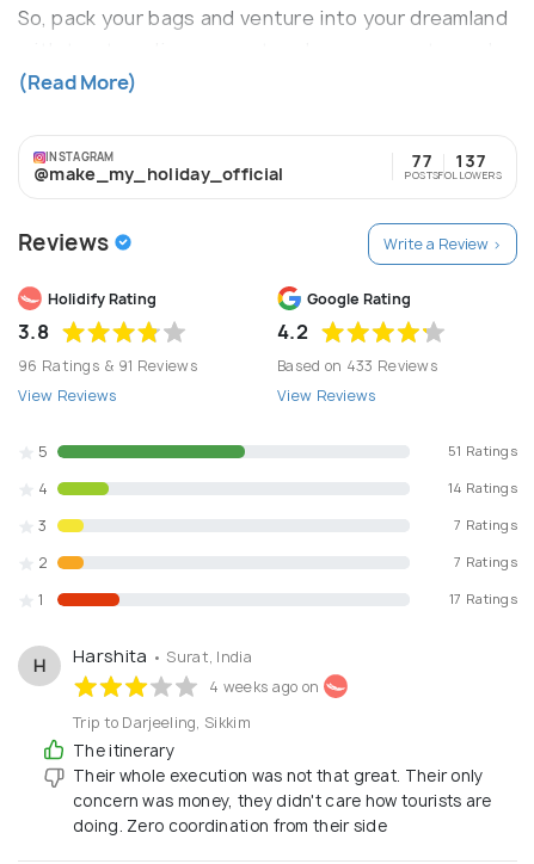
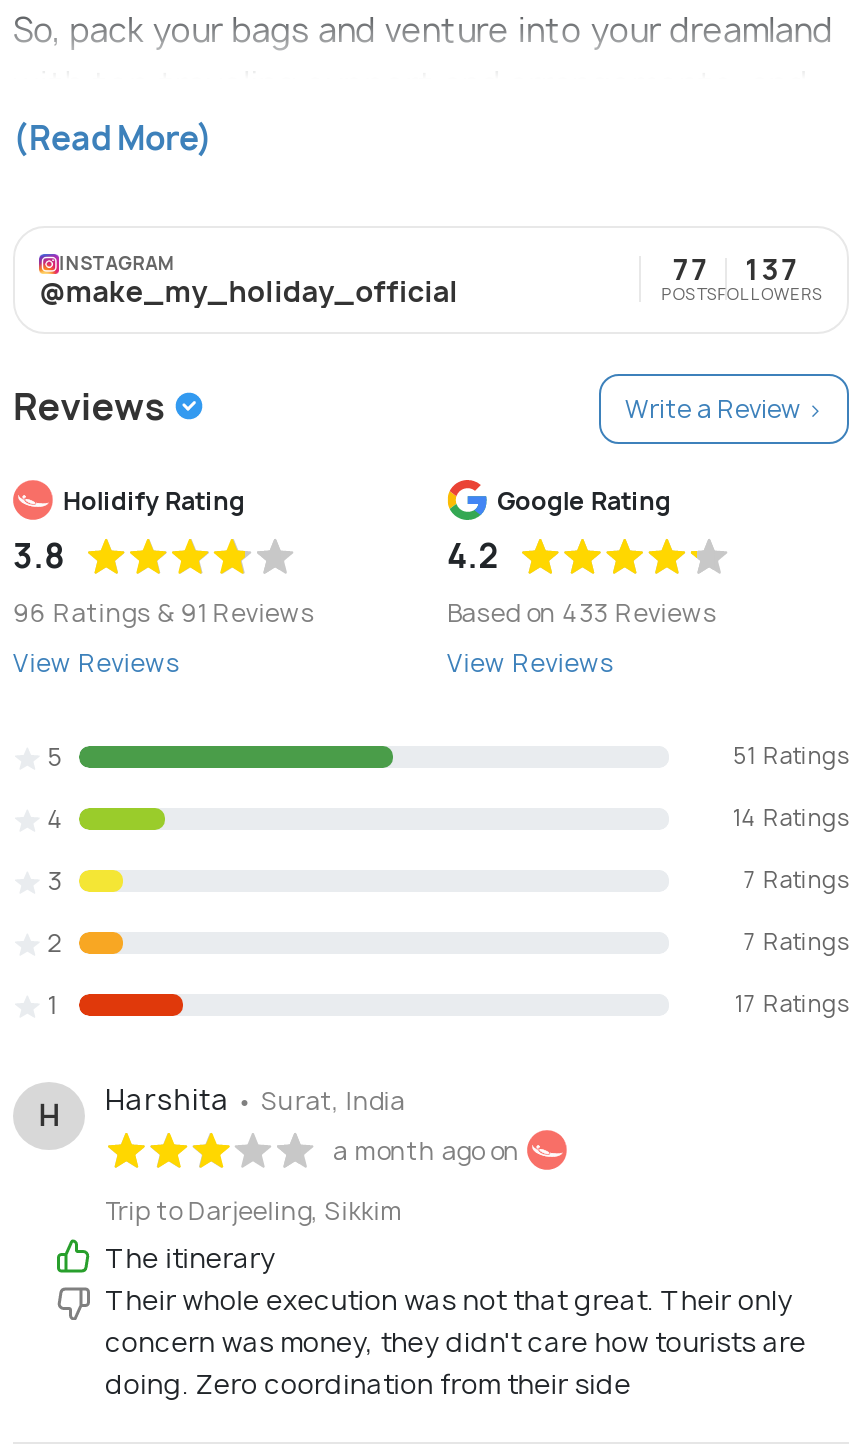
[209,676,319,697] 4 weeks ago on -> [333,1133,519,1167] a month ago on

